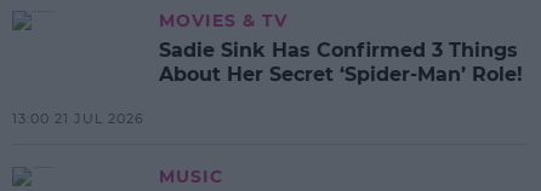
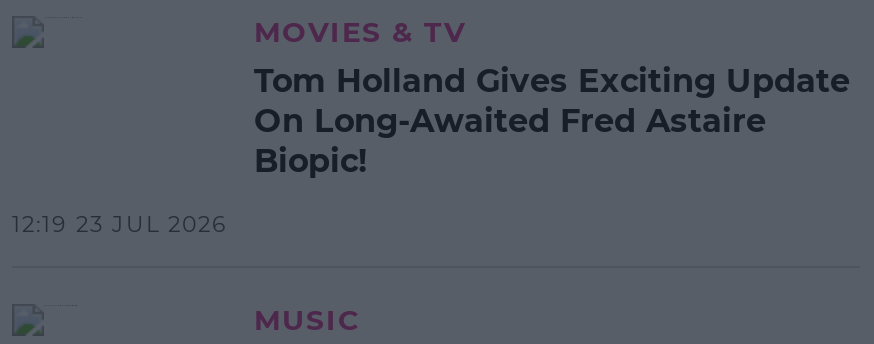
[159,38,523,85] Sadie Sink Has Confirmed 3 Things | About Her Secret ‘Spider-Man’ Role! -> [254,61,850,179] Tom Holland Gives Exciting Update | On Long-Awaited Fred Astaire | Biopic!
[12,110,144,126] 13:00 21 JUL 2026 -> [12,209,228,237] 12:19 23 JUL 2026

